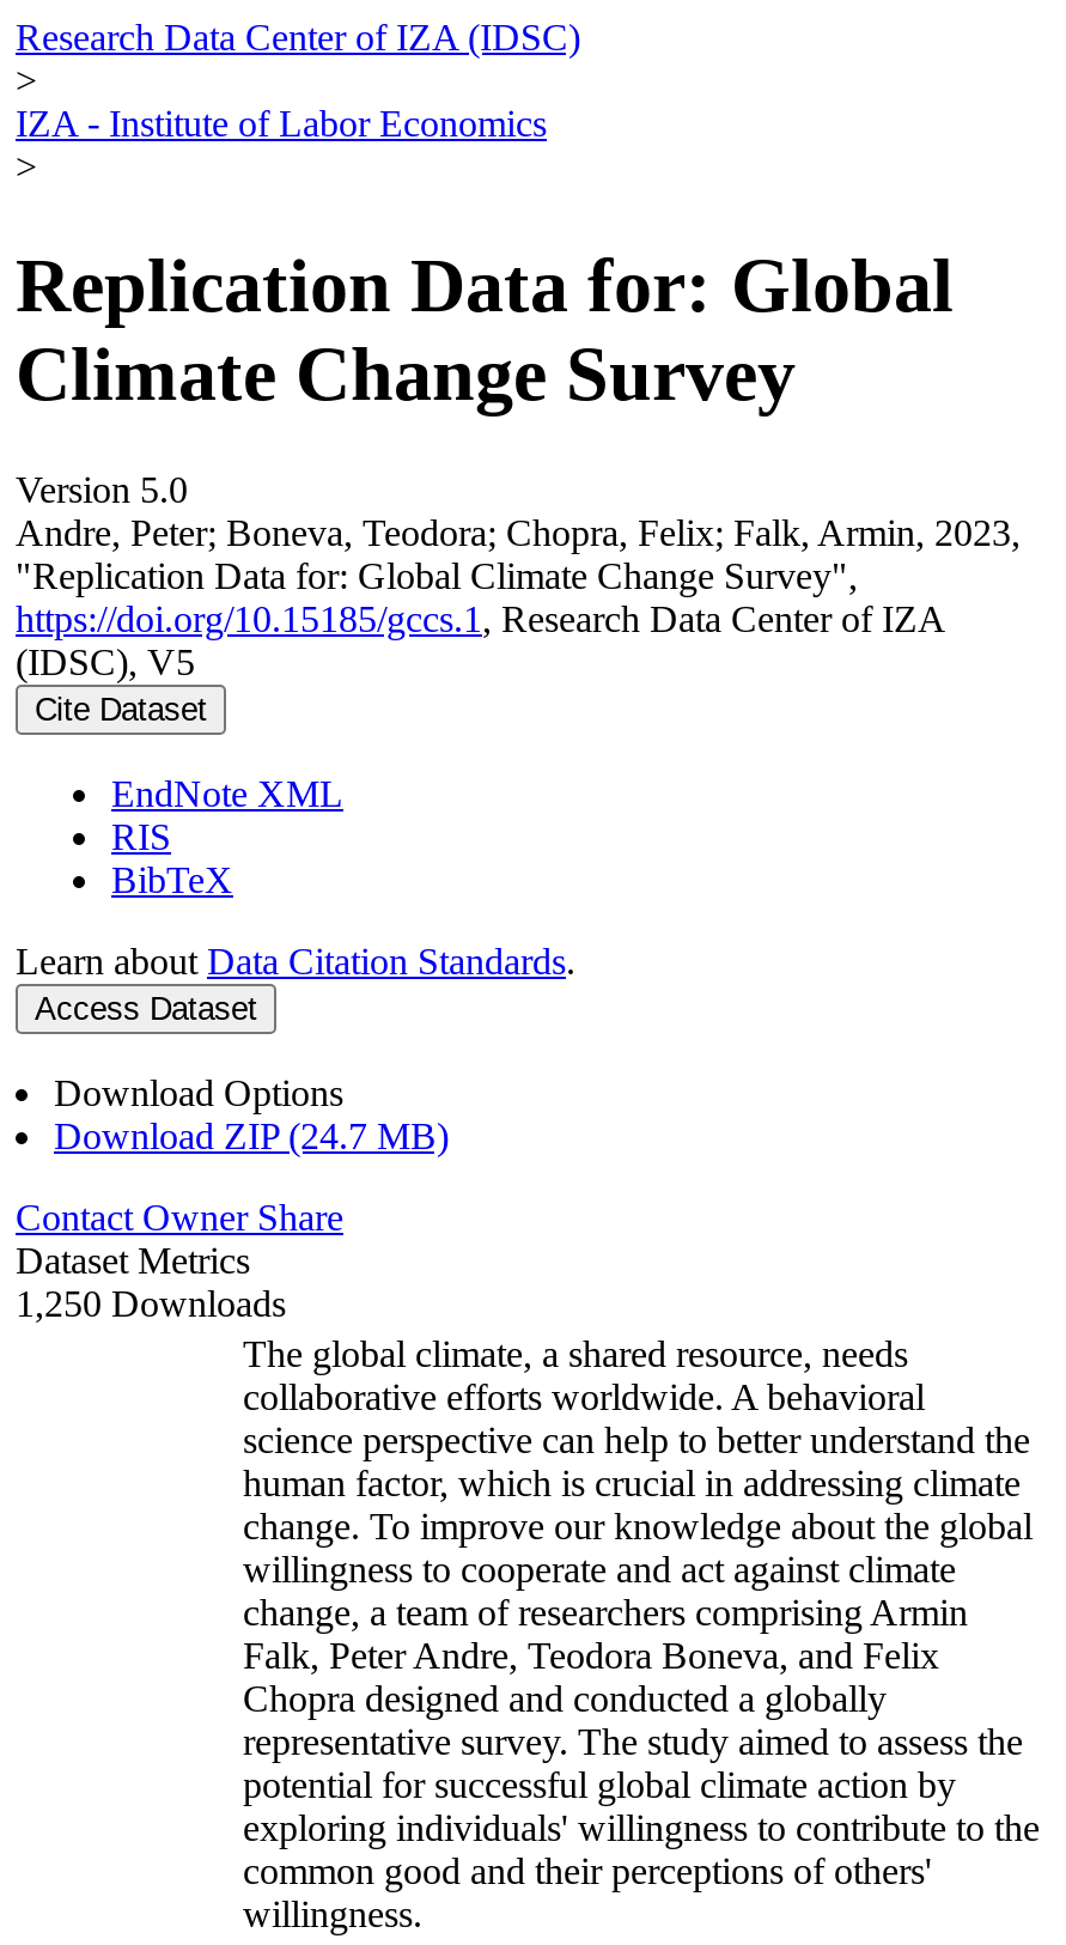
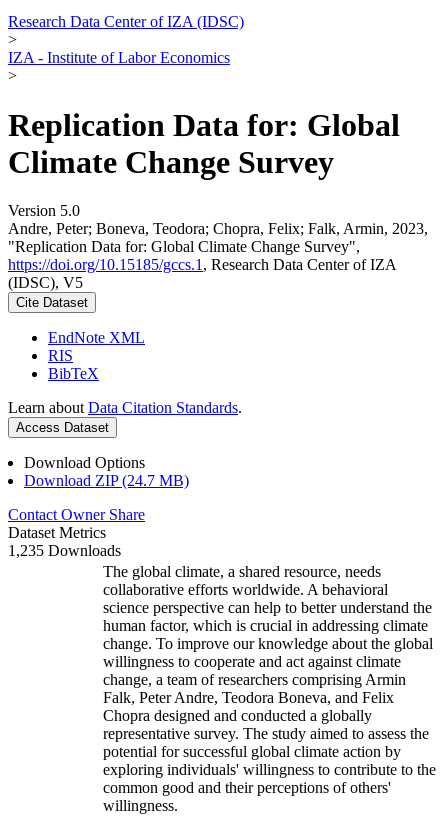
[16,1284,286,1325] 1,250 Downloads -> [8,542,121,559] 1,235 Downloads

